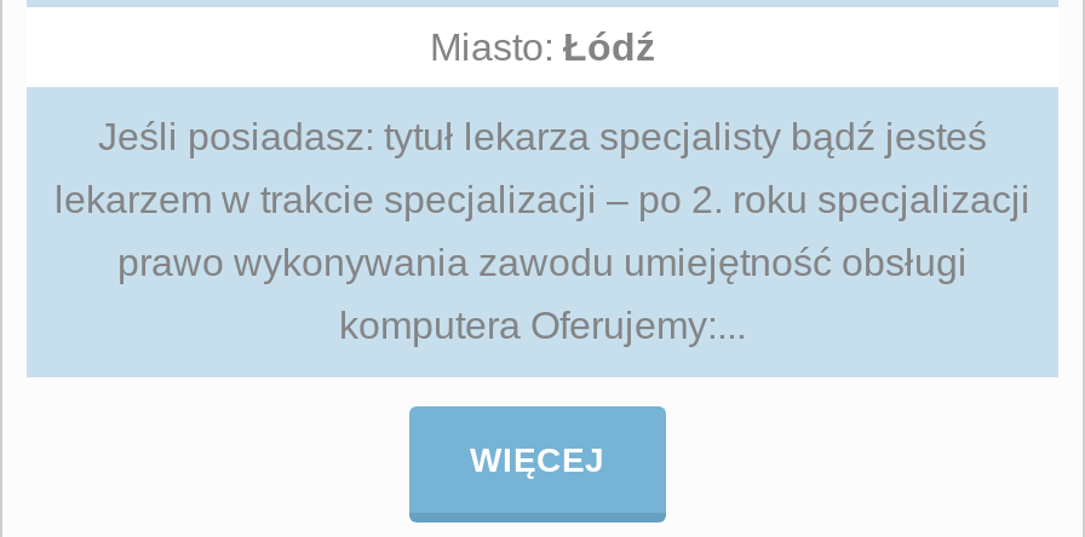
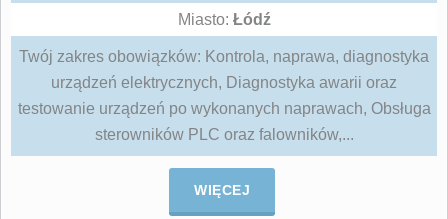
[98,116,987,157] Jeśli posiadasz: tytuł lekarza specjalisty bądź jesteś -> [19,48,429,65] Twój zakres obowiązków: Kontrola, naprawa, diagnostyka
[54,179,1031,220] lekarzem w trakcie specjalizacji – po 2. roku specjalizacji -> [51,74,397,91] urządzeń elektrycznych, Diagnostyka awarii oraz
[117,242,968,283] prawo wykonywania zawodu umiejętność obsługi -> [17,100,430,117] testowanie urządzeń po wykonanych naprawach, Obsługa
[339,305,746,346] komputera Oferujemy:... -> [94,126,353,143] sterowników PLC oraz falowników,...

